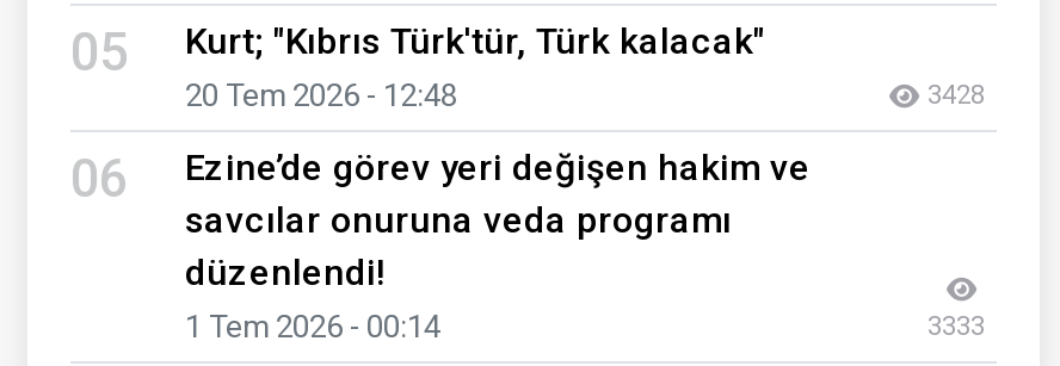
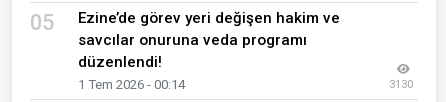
[70,21,985,209] Kurt; "Kıbrıs Türk'tür, Türk kalacak" | 20 Tem 2026 - 12:48 | 3428 | 06 -> none
[927,311,985,342] 3333 -> [389,78,413,91] 3130

